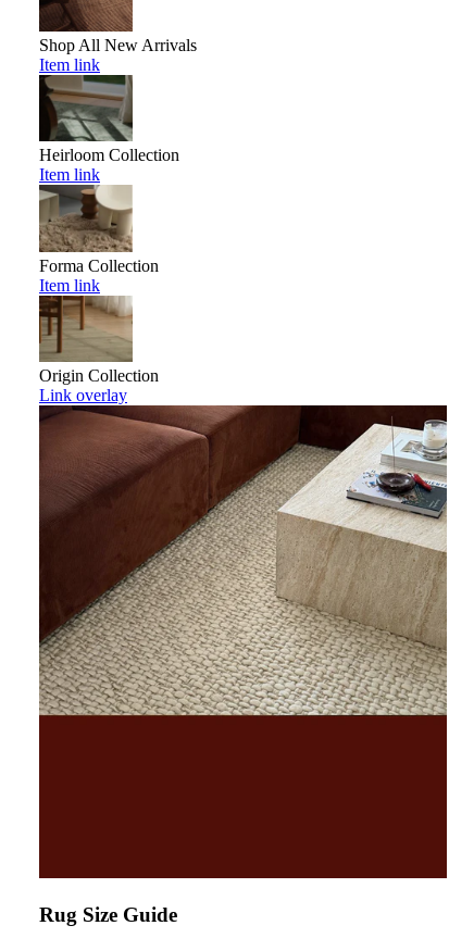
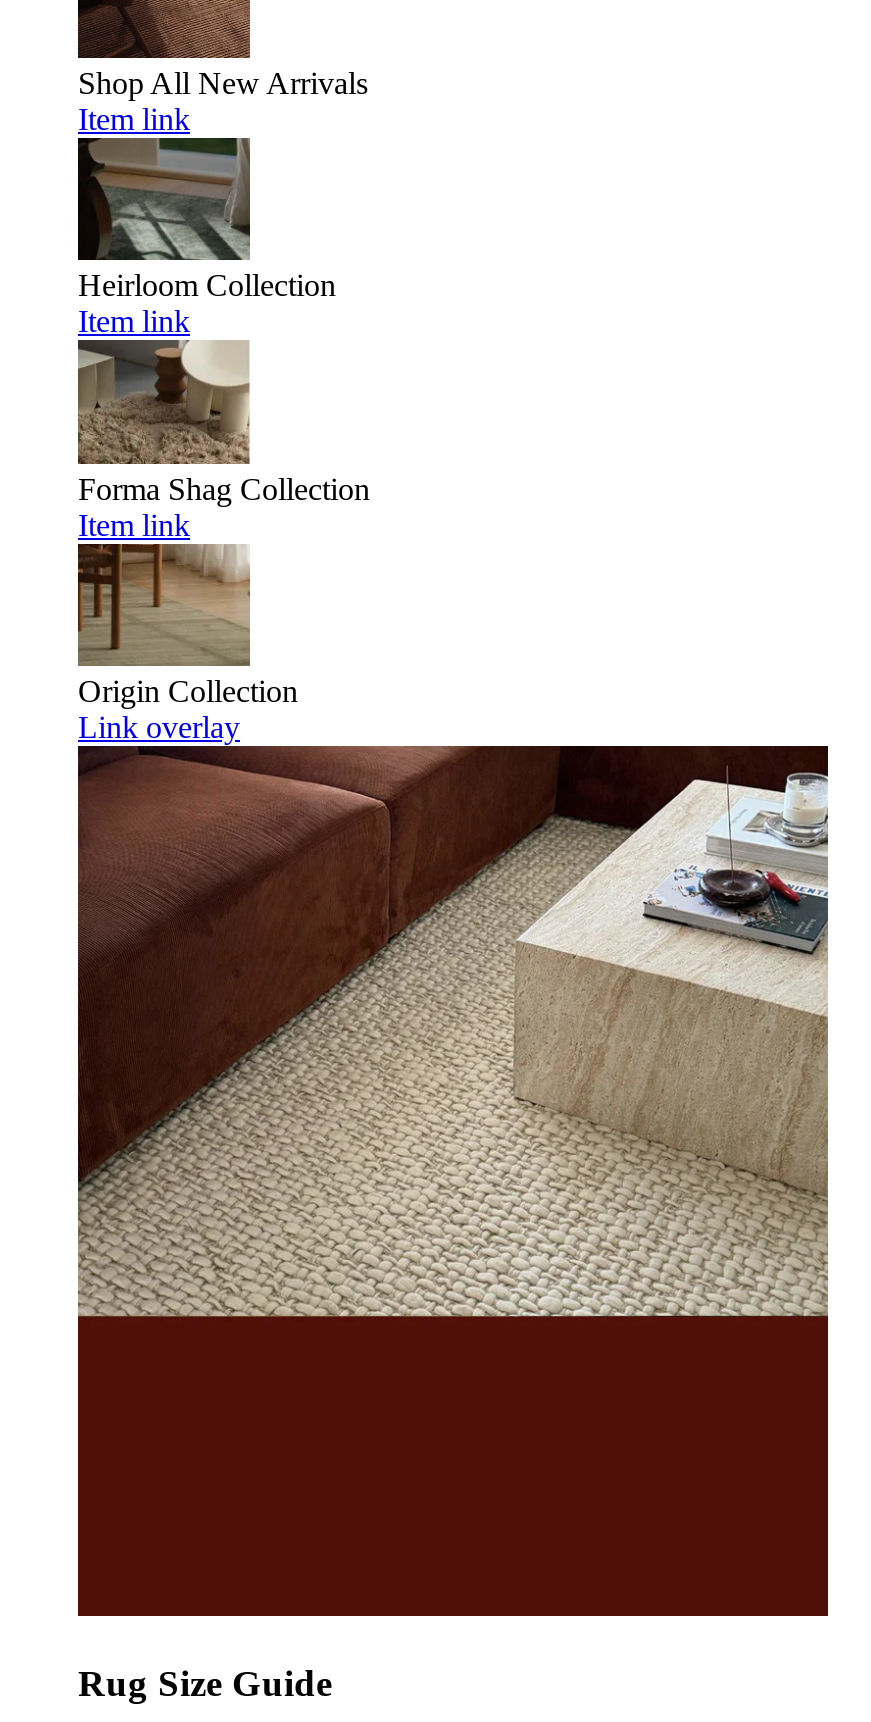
[39,256,159,275] Forma Collection -> [78,472,370,506] Forma Shag Collection

